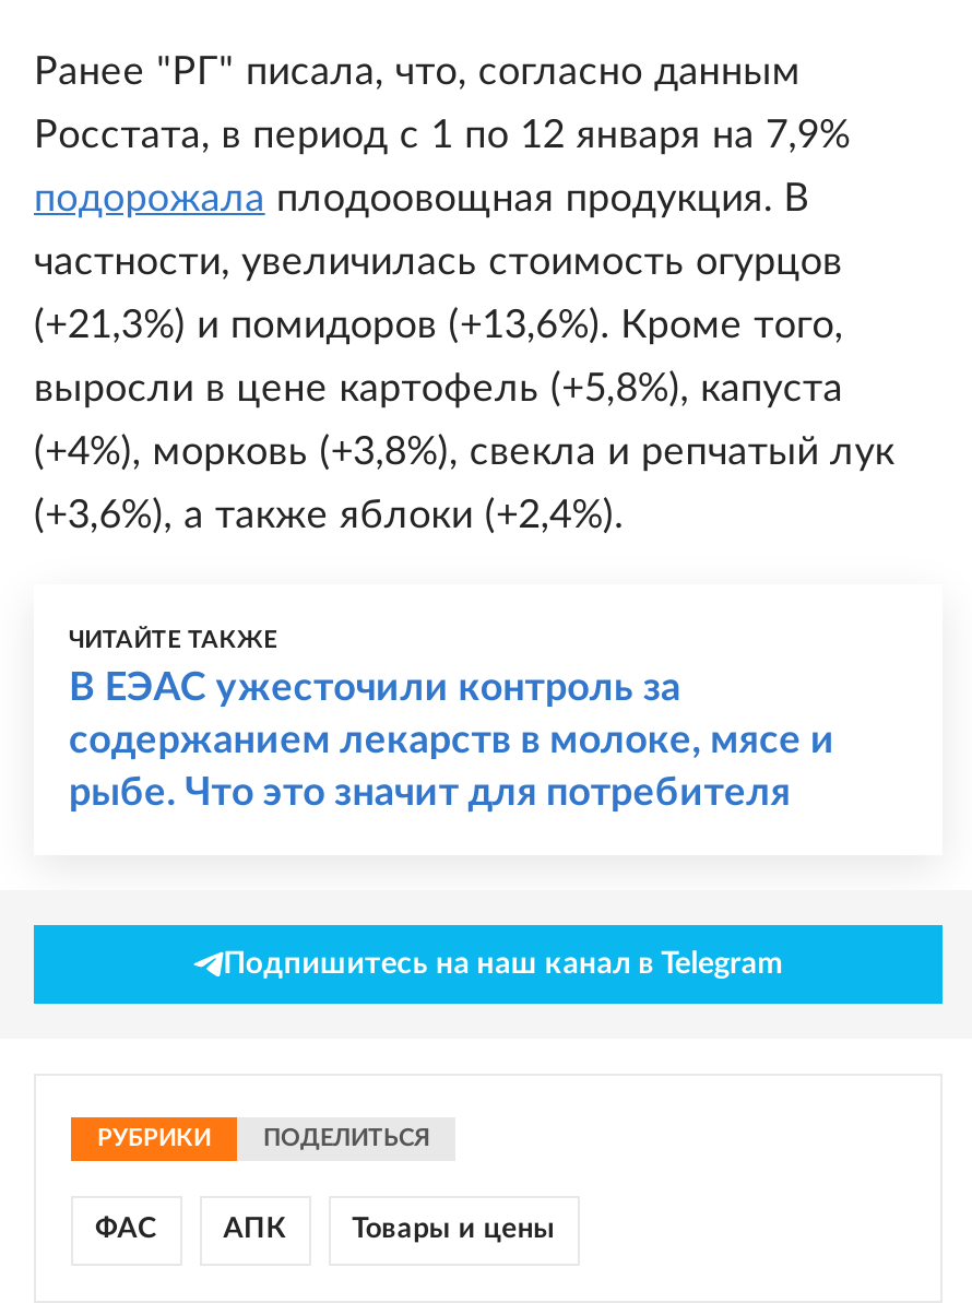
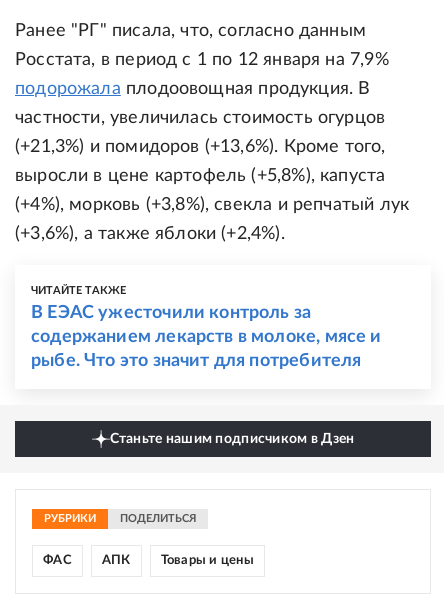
[223,949,784,980] Подпишитесь на наш канал в Telegram -> [109,432,354,446] Станьте нашим подписчиком в Дзен

